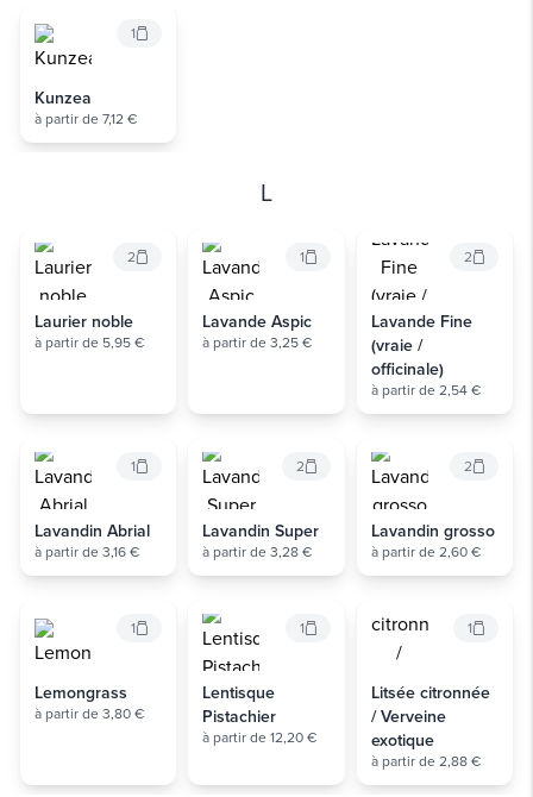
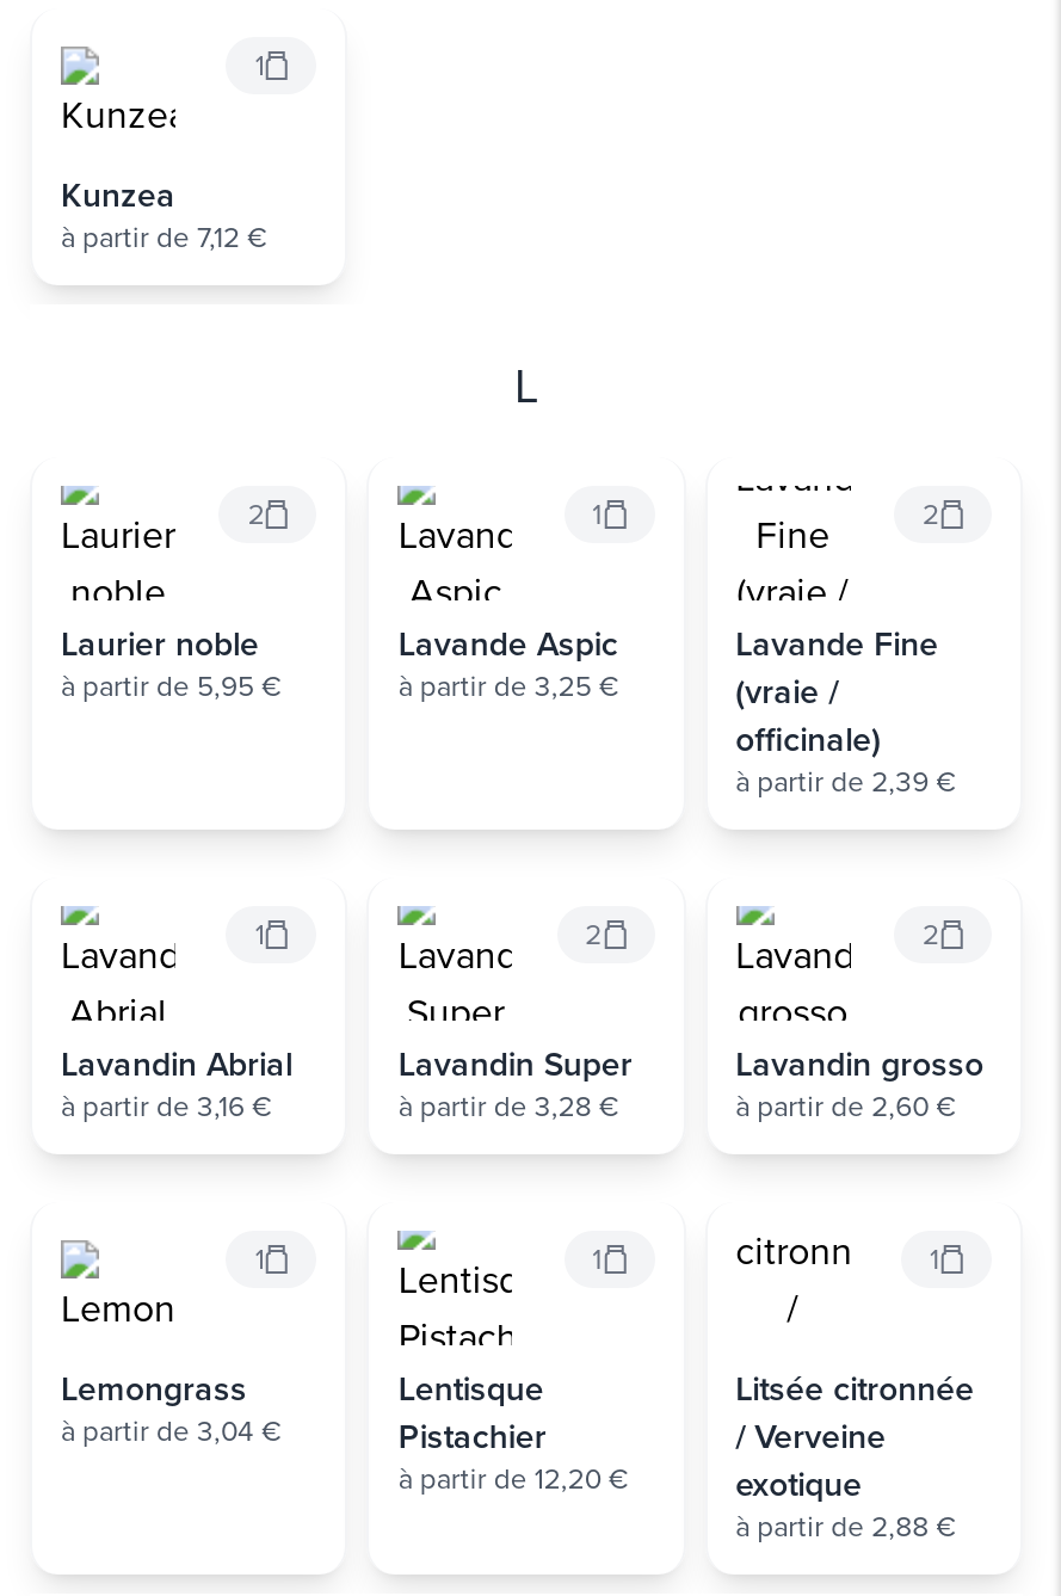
[371,379,480,400] à partir de 2,54 € -> [736,760,955,801] à partir de 2,39 €
[35,703,144,723] à partir de 3,80 € -> [61,1410,280,1450] à partir de 3,04 €

